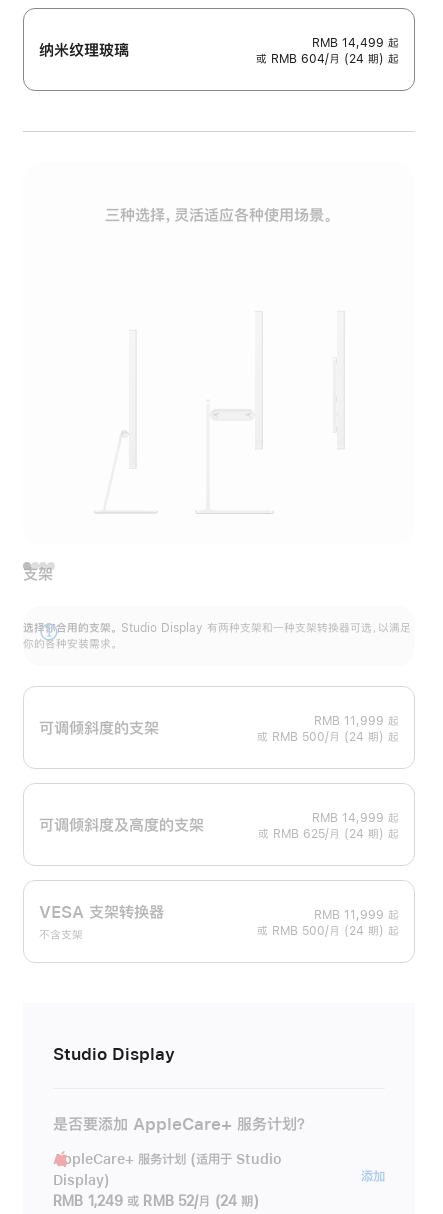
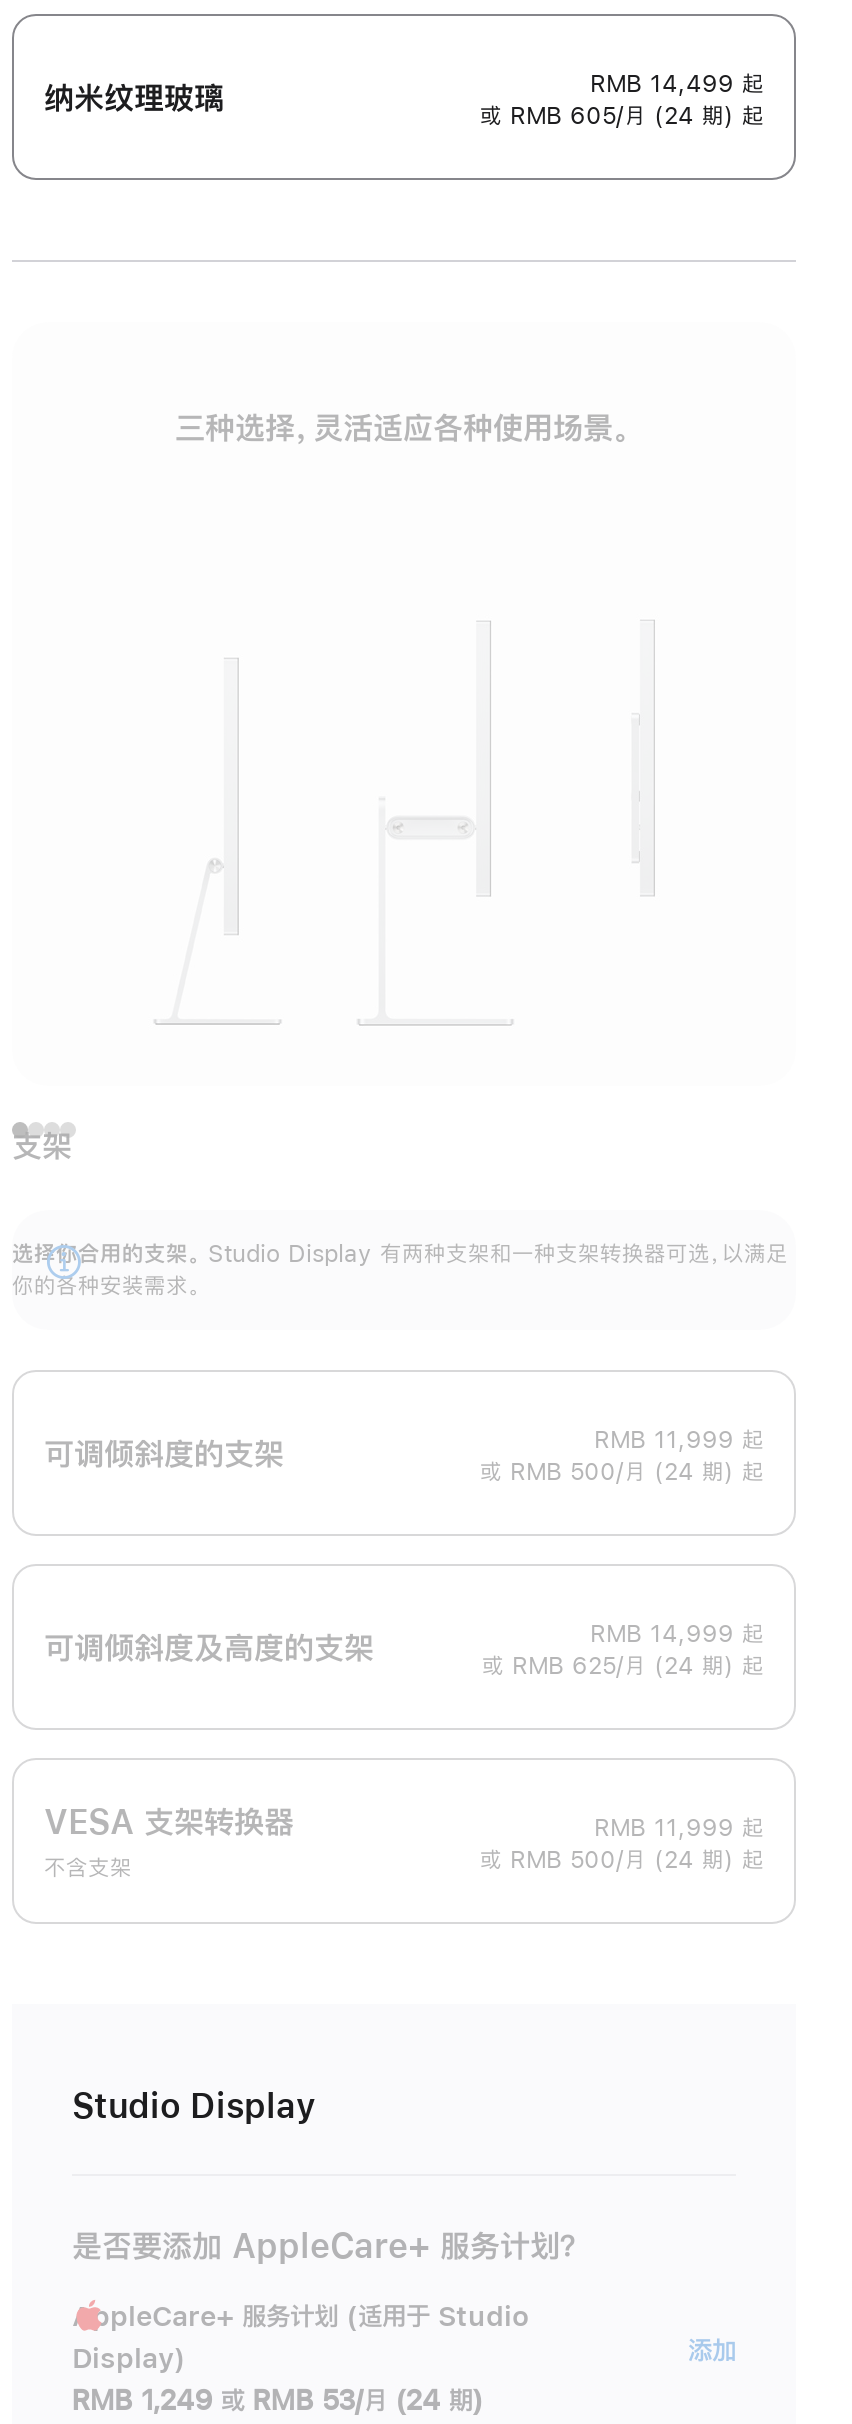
[256,53,399,65] 或 RMB 604/月 (24 期) 起 -> [480,104,764,128] 或 RMB 605/月 (24 期) 起
[53,1194,259,1208] RMB 1,249 或 RMB 52/月 (24 期) -> [72,2387,483,2415] RMB 1,249 或 RMB 53/月 (24 期)

